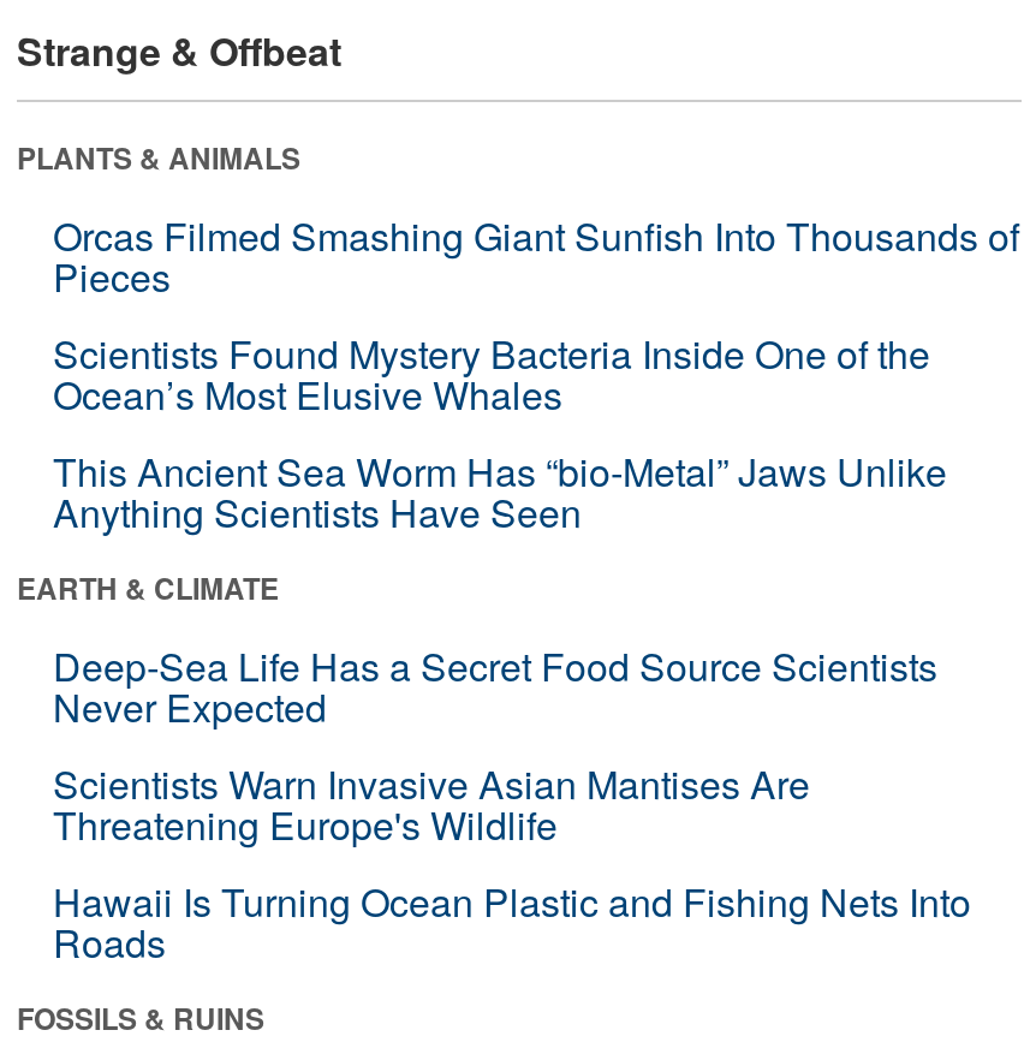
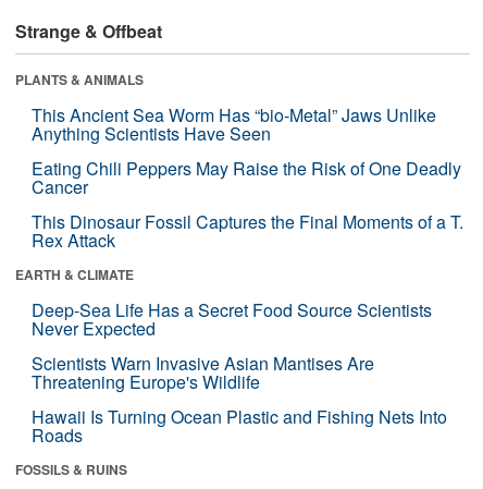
[53,207,1019,421] Orcas Filmed Smashing Giant Sunfish Into Thousands of | Pieces | Scientists Found Mystery Bacteria Inside One of the | Ocean’s Most Elusive Whales -> none
moved [53,443,947,539] -> [32,102,436,146]: This Ancient Sea Worm Has “bio-Metal” Jaws Unlike | Anything Scientists Have Seen
none -> [32,156,463,252] Eating Chili Peppers May Raise the Risk of One Deadly | Cancer | This Dinosaur Fossil Captures the Final Moments of a T. | Rex Attack

